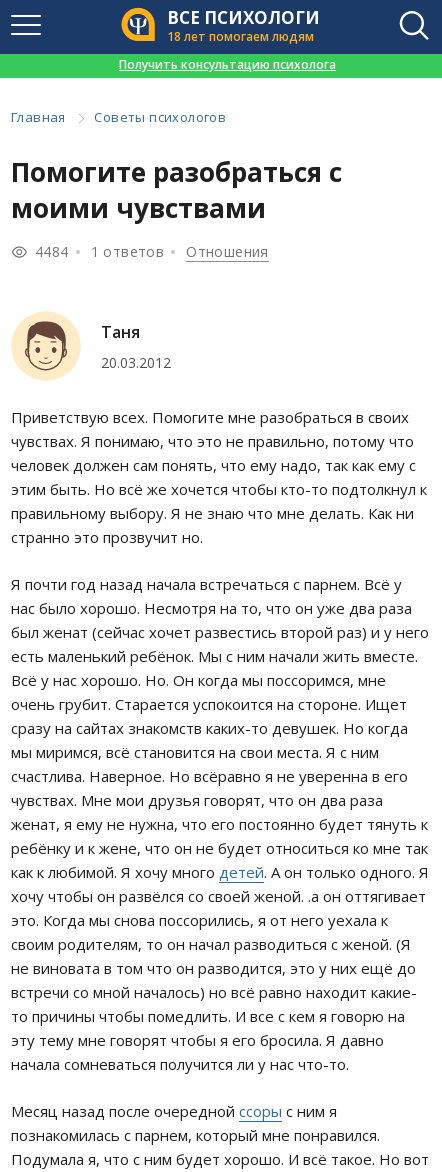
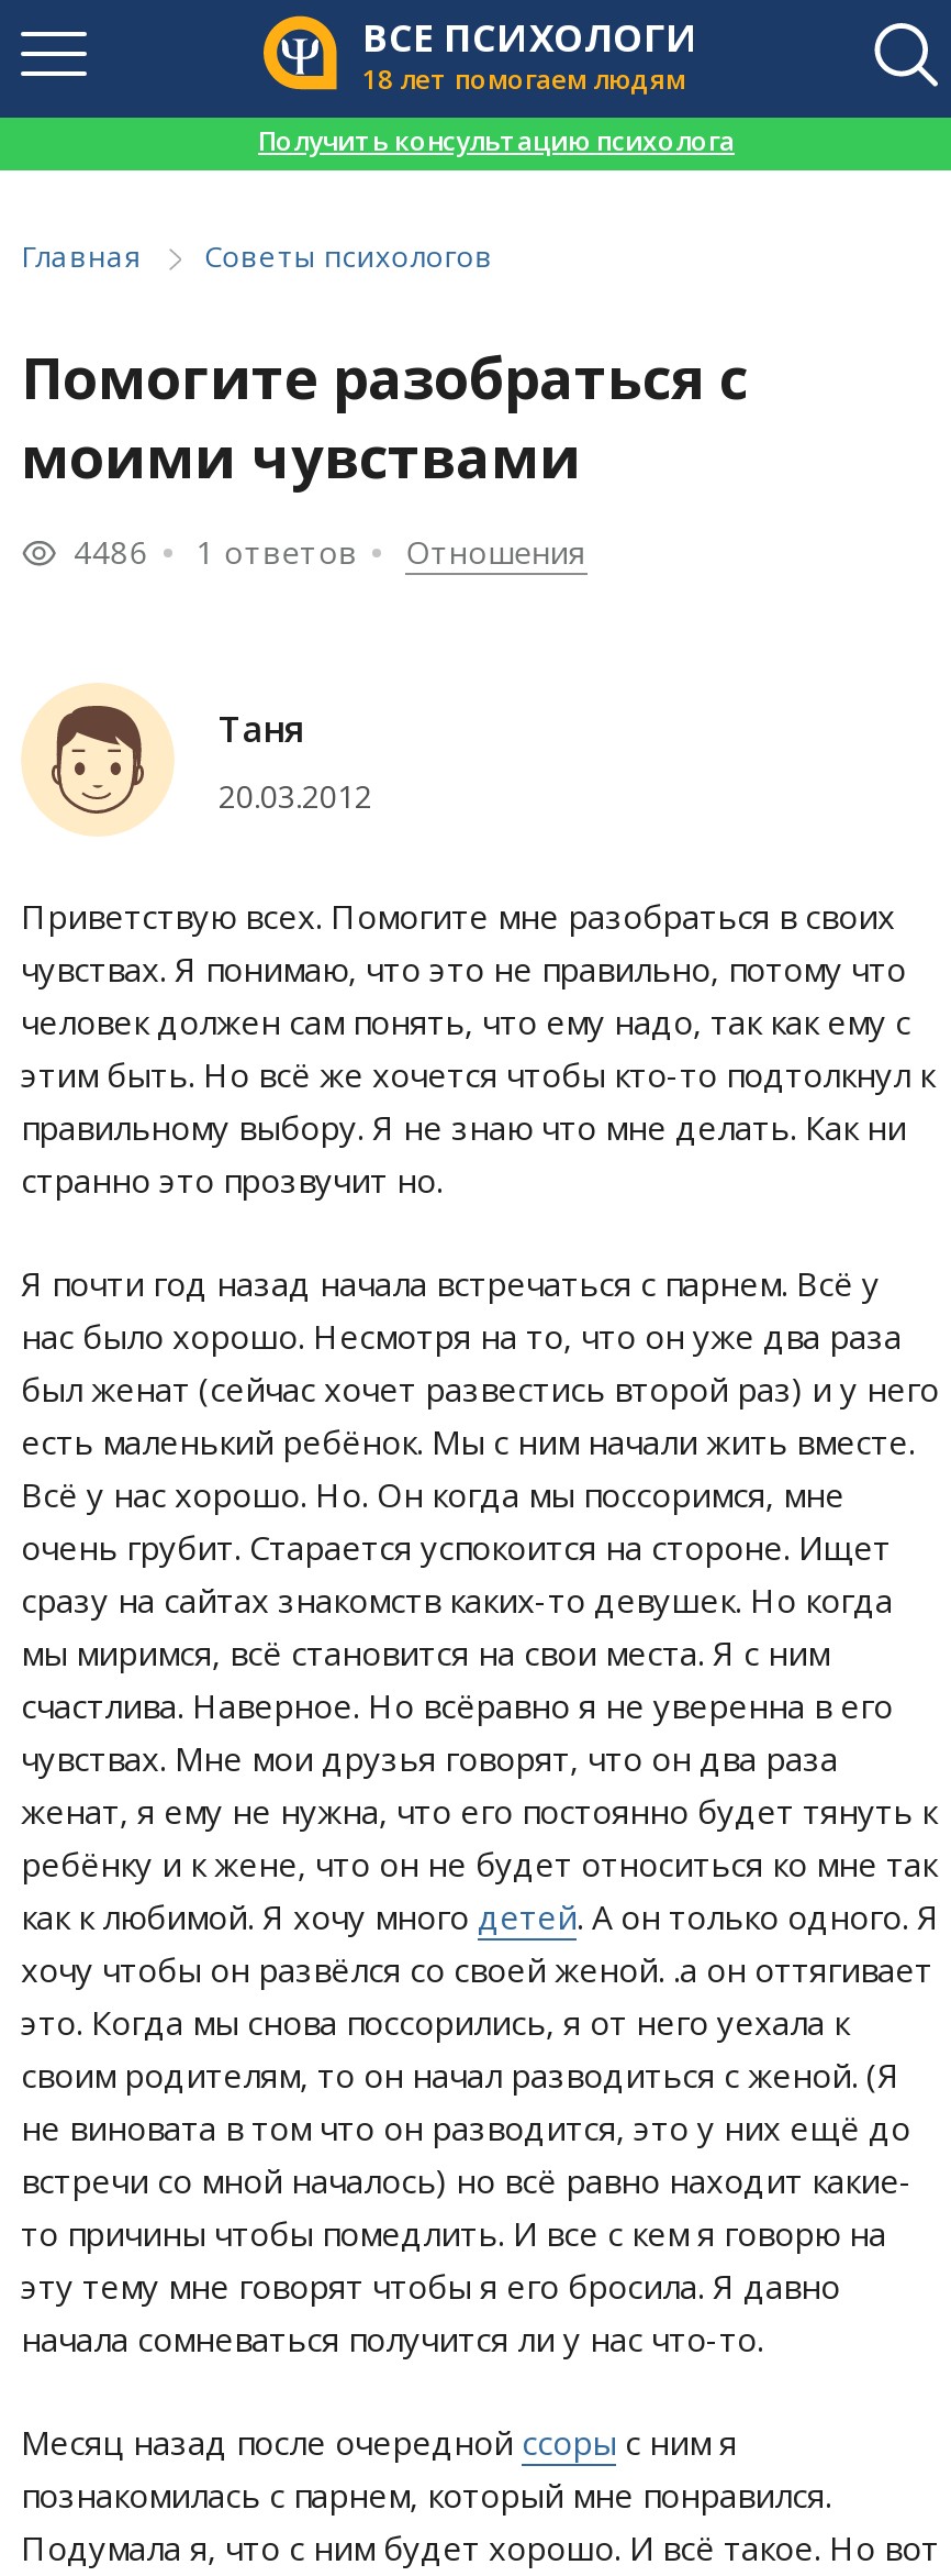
[35,242,269,261] 4484 1 ответов Отношения -> [74,532,587,574] 4486 1 ответов Отношения

